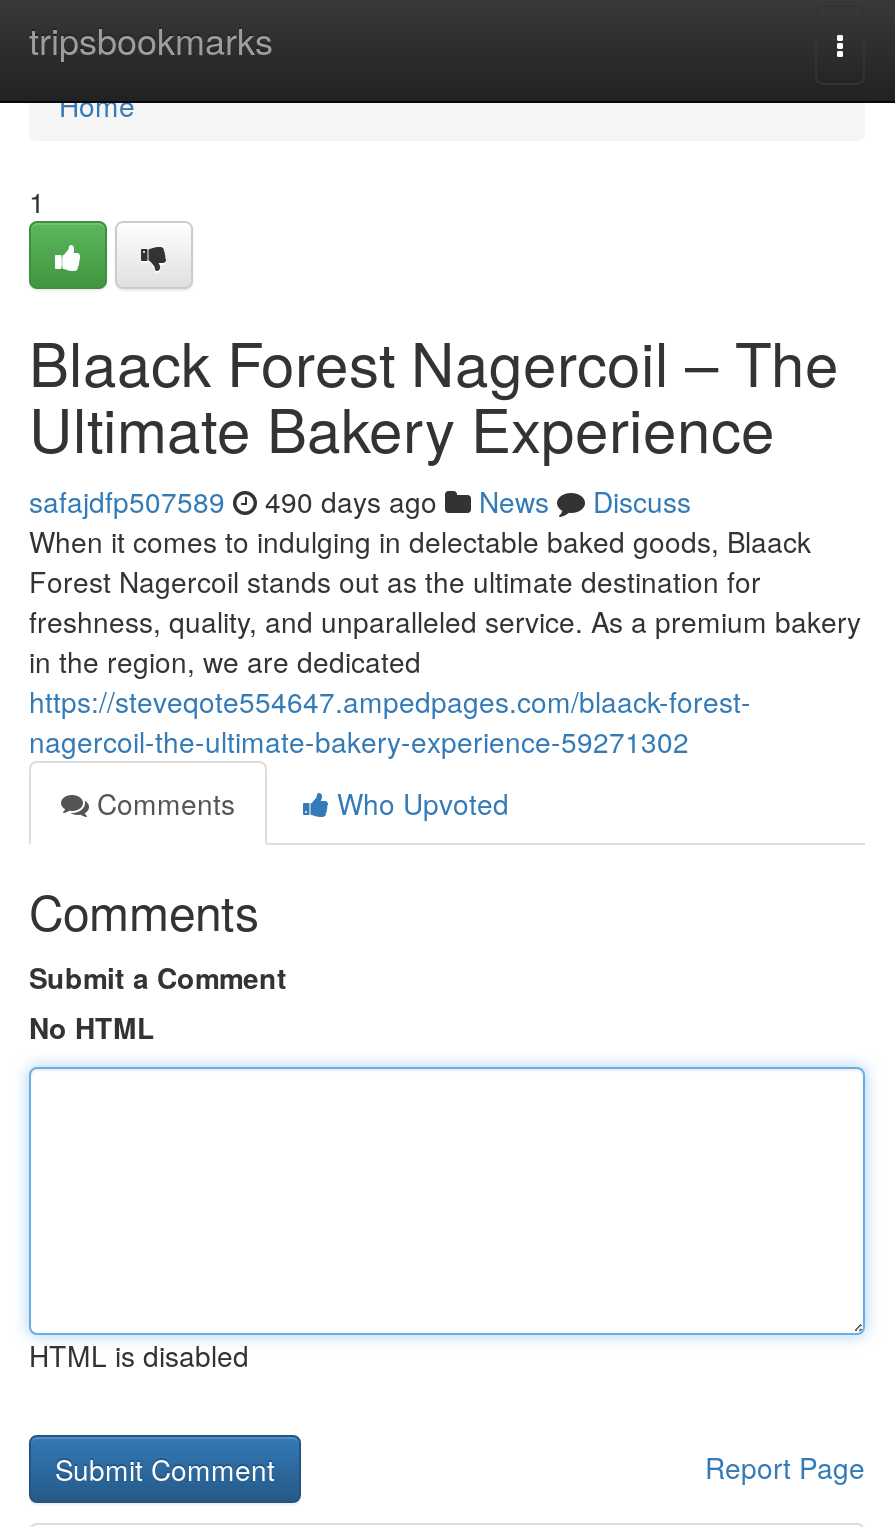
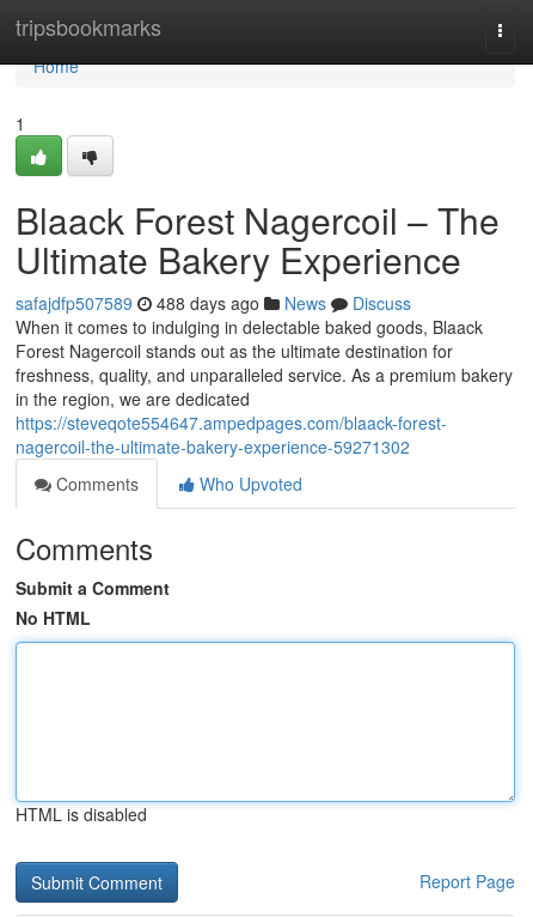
[29,481,691,521] safajdfp507589 490 days ago News Discuss -> [16,291,411,315] safajdfp507589 488 days ago News Discuss

